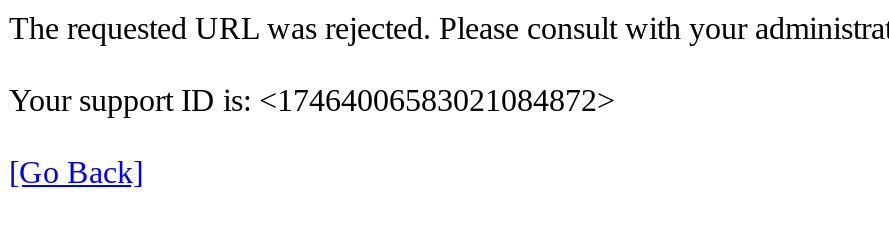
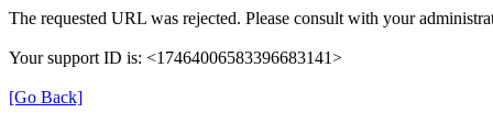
[9,83,615,117] Your support ID is: <17464006583021084872> -> [9,48,342,67] Your support ID is: <17464006583396683141>

